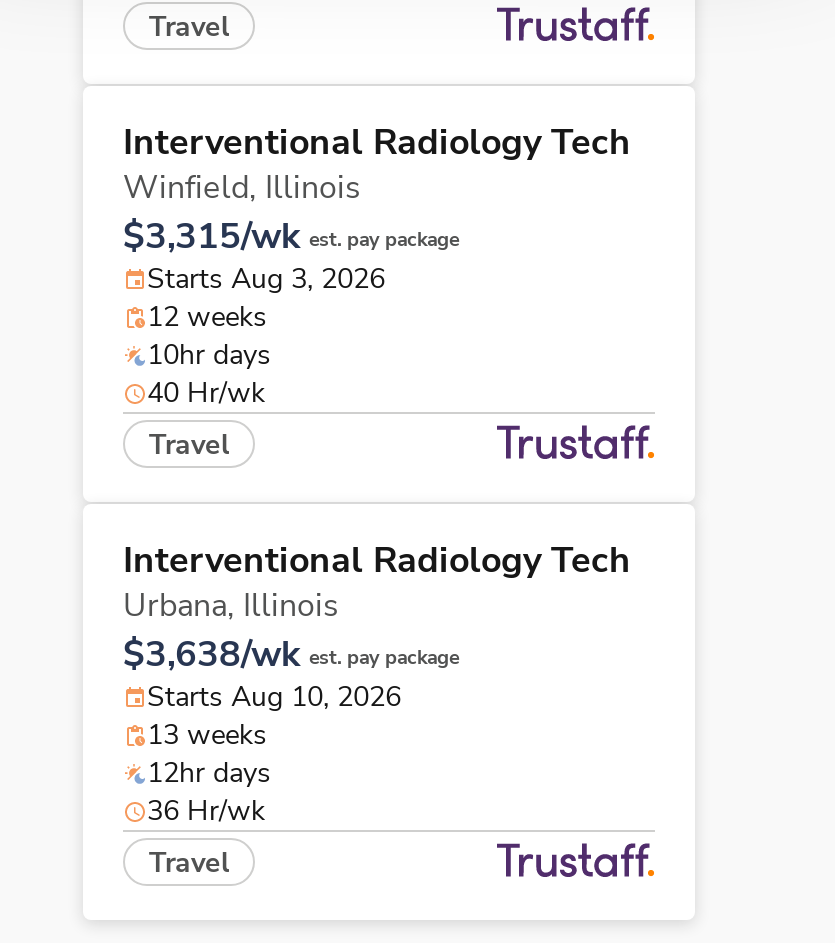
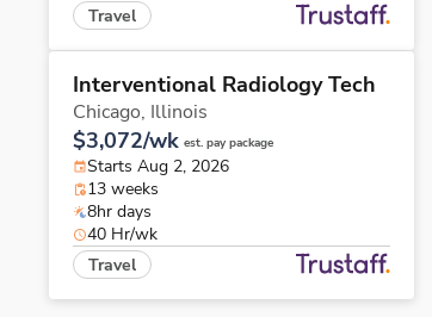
[123,166,631,716] Winfield, Illinois | $3,315/wk est. pay package | Starts Aug 3, 2026 | 12 weeks | 10hr days | 40 Hr/wk | Travel | Interventional Radiology Tech | Urbana, Illinois | $3,638/wk est. pay package | Starts Aug 10, 2026 -> [73,99,273,178] Chicago, Illinois | $3,072/wk est. pay package | Starts Aug 2, 2026
[147,754,271,792] 12hr days -> [87,200,152,223] 8hr days
[147,792,265,830] 36 Hr/wk -> [87,223,158,245] 40 Hr/wk

